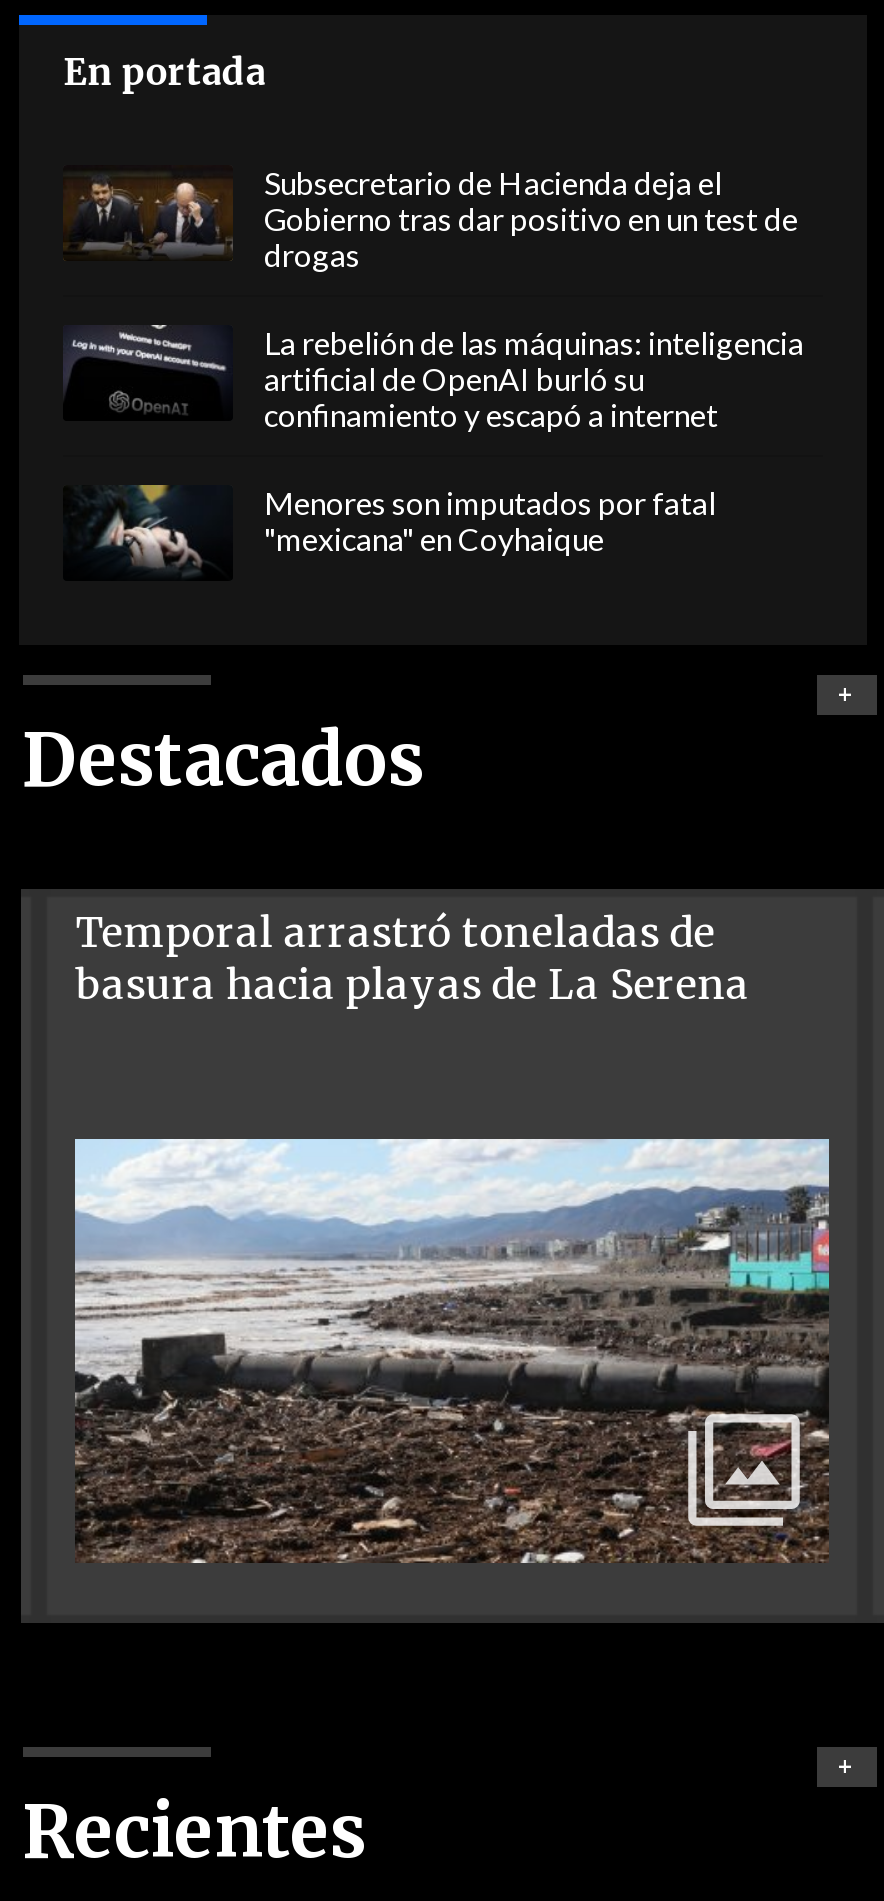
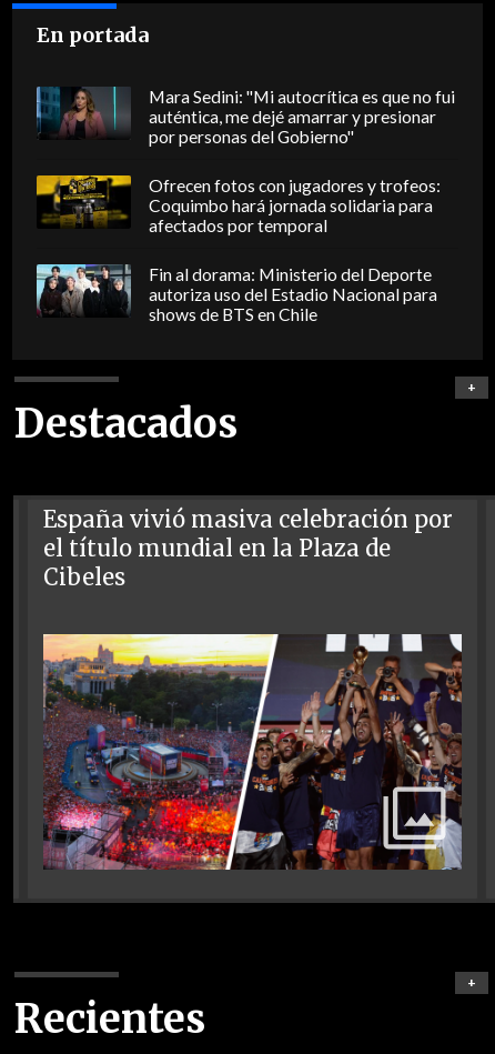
[63,165,798,274] [image] | Subsecretario de Hacienda deja el | Gobierno tras dar positivo en un test de | drogas -> [36,86,454,147] [image] | Mara Sedini: "Mi autocrítica es que no fui | auténtica, me dejé amarrar y presionar | por personas del Gobierno"
[63,323,804,434] [image] | La rebelión de las máquinas: inteligencia | artificial de OpenAI burló su | confinamiento y escapó a internet -> [36,174,440,236] [image] | Ofrecen fotos con jugadores y trofeos: | Coquimbo hará jornada solidaria para | afectados por temporal
[63,483,716,569] [image] | Menores son imputados por fatal | "mexicana" en Coyhaique -> [36,263,437,325] [image] | Fin al dorama: Ministerio del Deporte | autoriza uso del Estadio Nacional para | shows de BTS en Chile
[76,907,750,1011] Temporal arrastró toneladas de | basura hacia playas de La Serena -> [44,505,453,592] España vivió masiva celebración por | el título mundial en la Plaza de | Cibeles
[73,1137,831,1565] [image] -> [42,633,463,871] [image]

